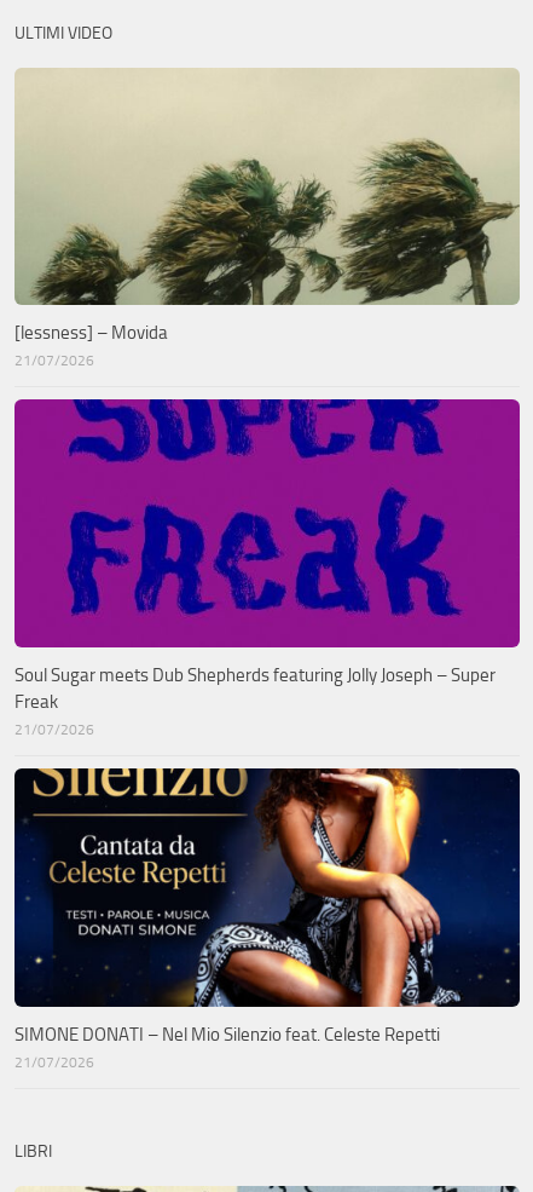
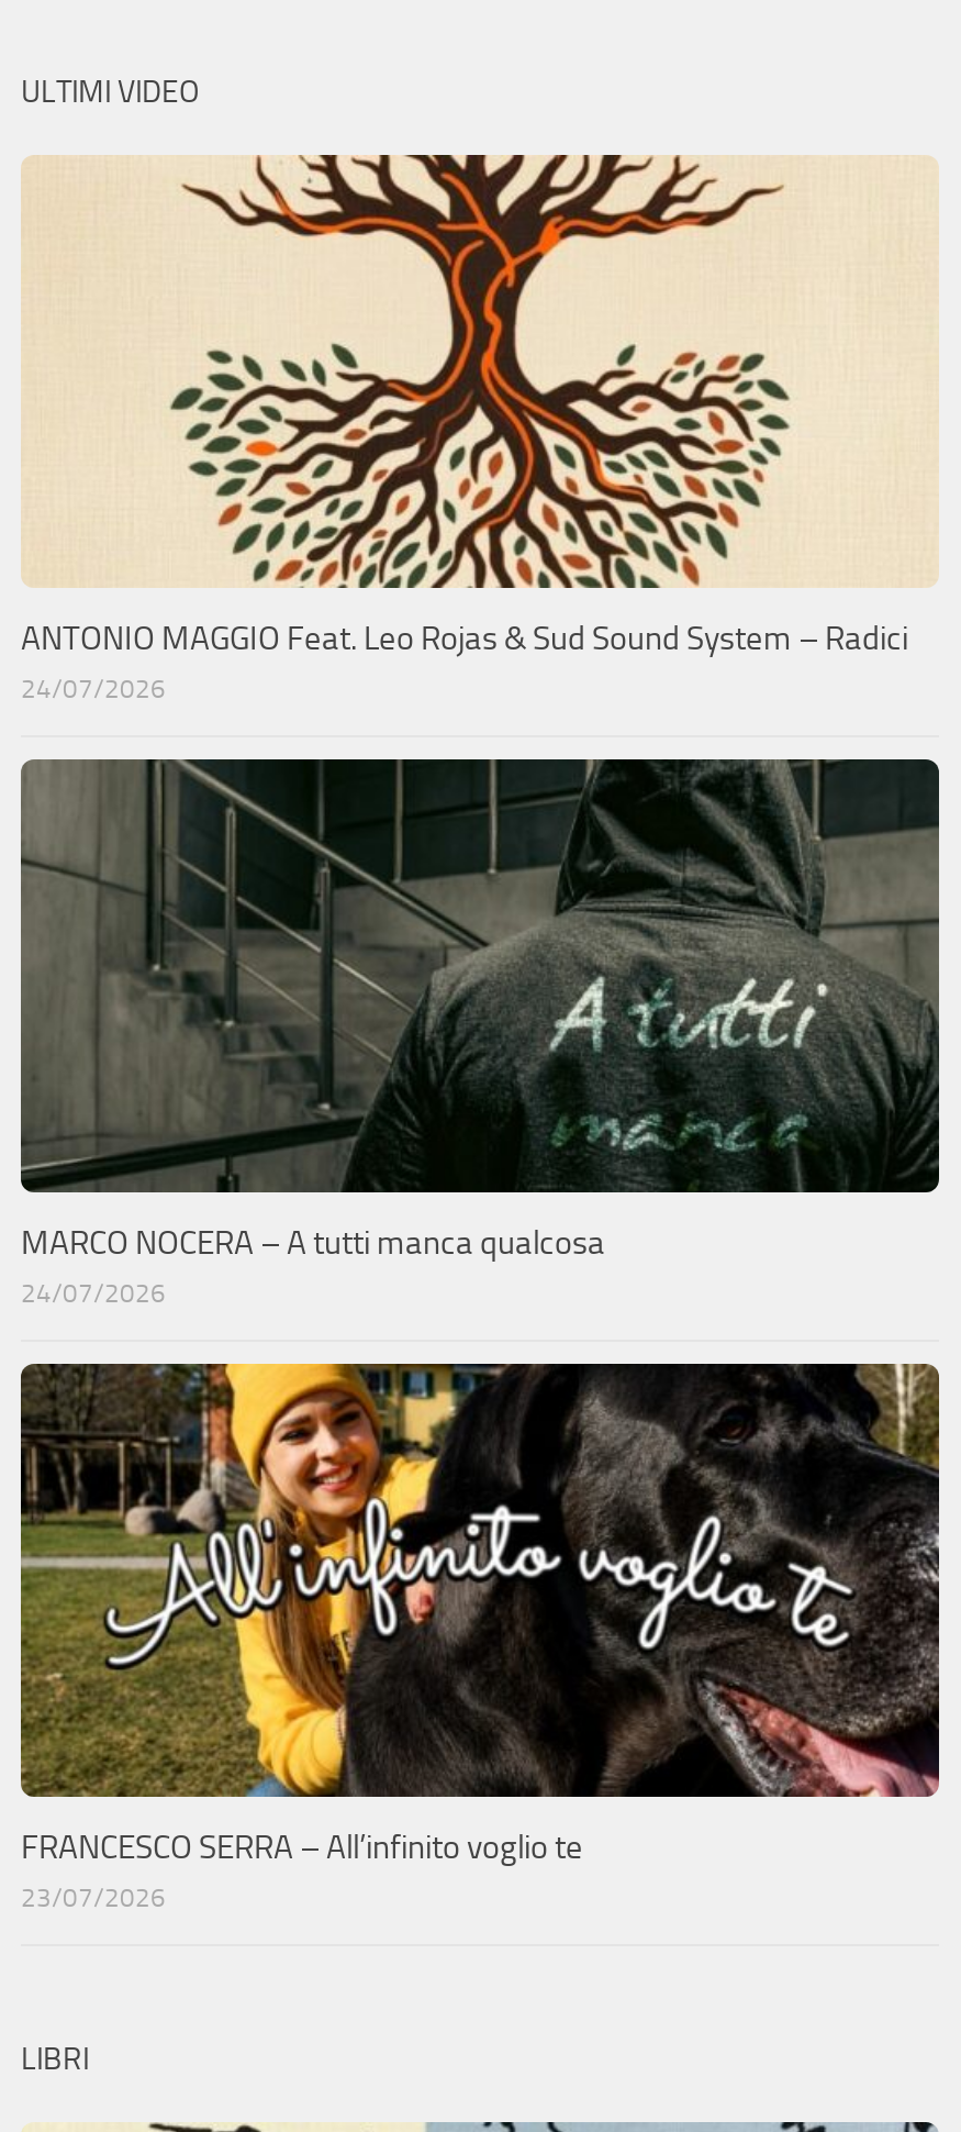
[15,68,520,370] [image] | [lessness] – Movida | 21/07/2026 -> [21,154,937,704] [image] | ANTONIO MAGGIO Feat. Leo Rojas & Sud Sound System – Radici | 24/07/2026
[13,398,521,739] [image] | Soul Sugar meets Dub Shepherds featuring Jolly Joseph – Super | Freak | 21/07/2026 -> [19,756,941,1309] [image] | MARCO NOCERA – A tutti manca qualcosa | 24/07/2026
[13,767,520,1071] [image] | SIMONE DONATI – Nel Mio Silenzio feat. Celeste Repetti | 21/07/2026 -> [19,1361,941,1913] [image] | FRANCESCO SERRA – All’infinito voglio te | 23/07/2026

